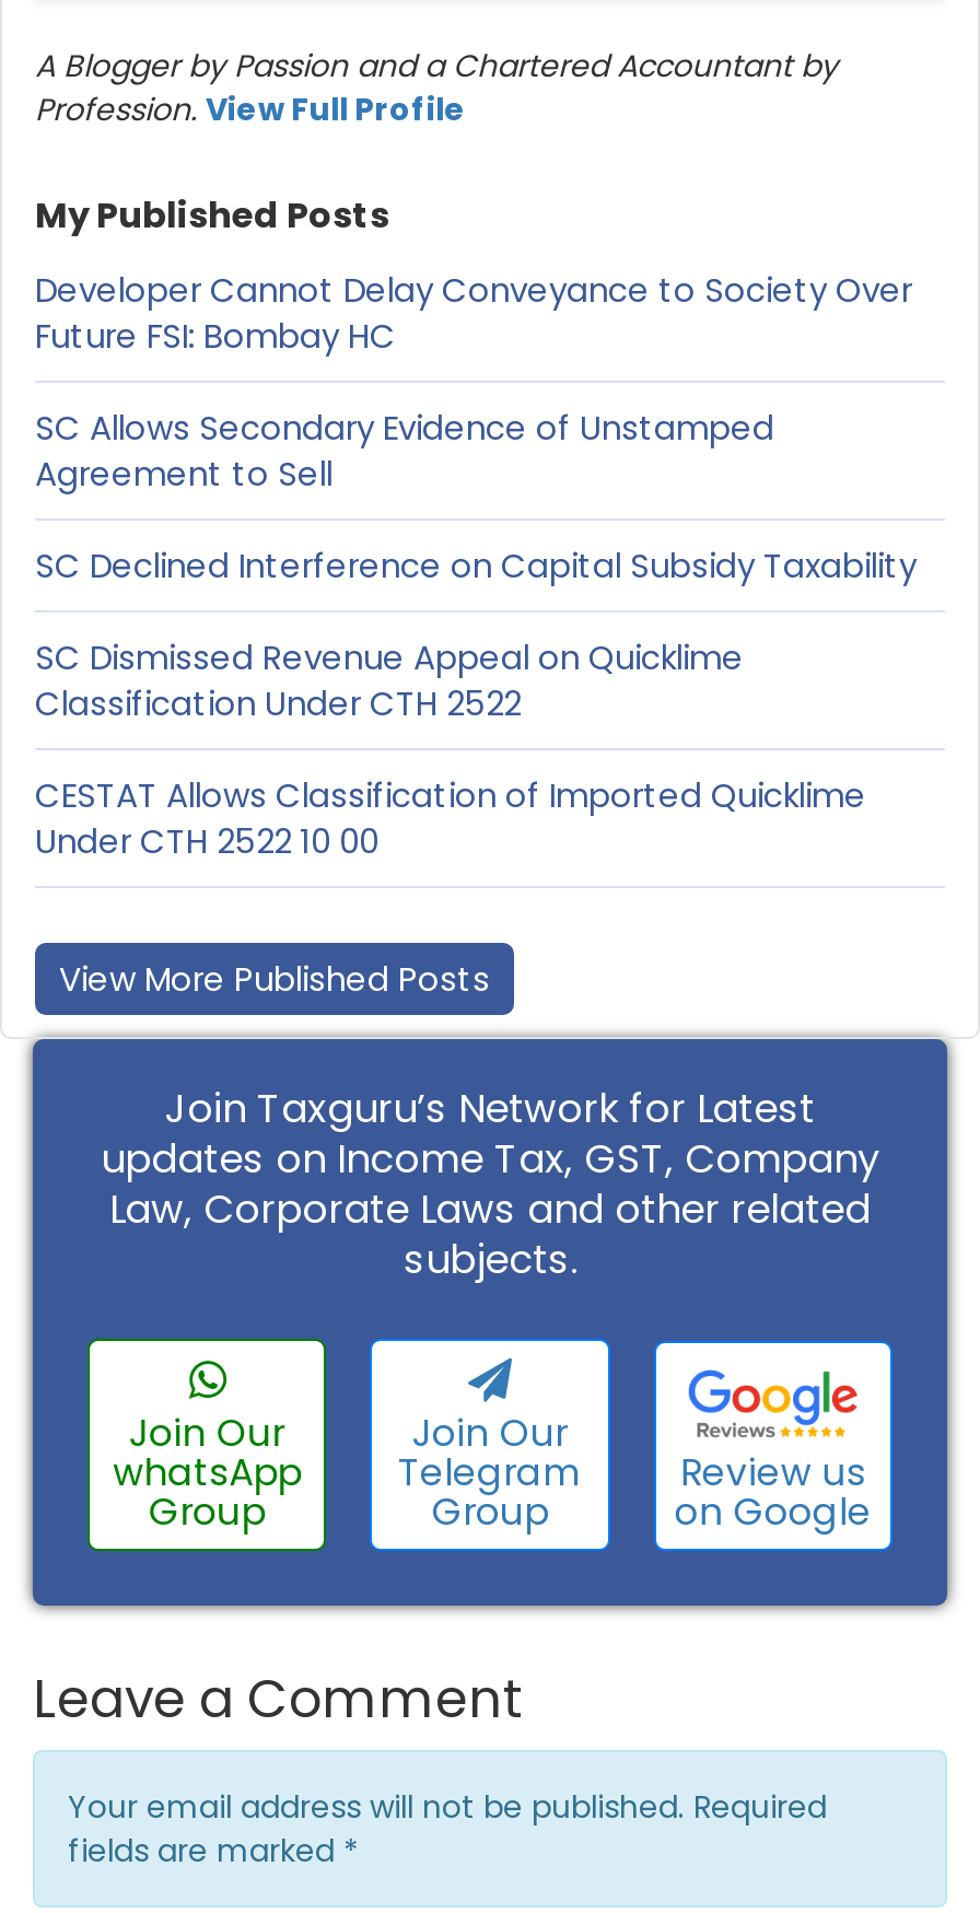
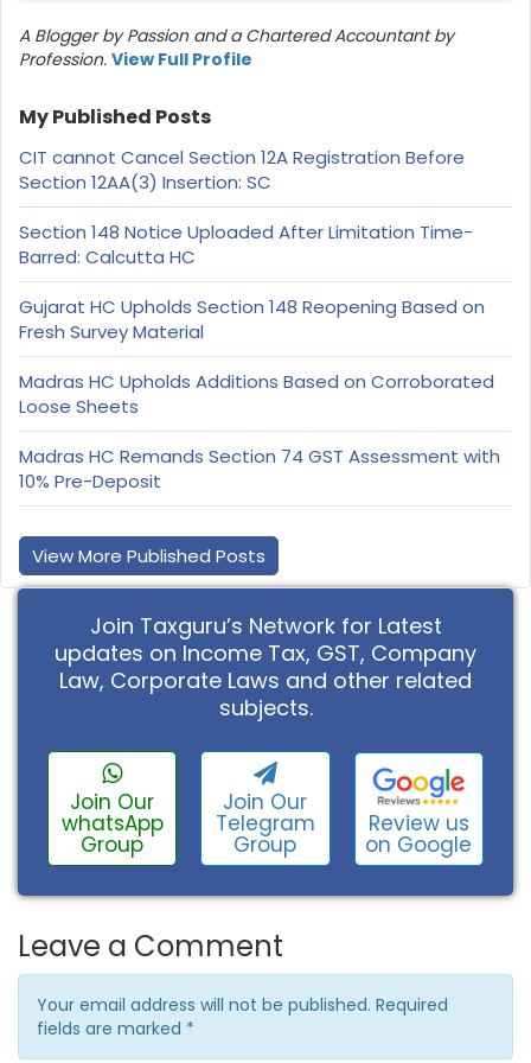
[35,268,912,360] Developer Cannot Delay Conveyance to Society Over | Future FSI: Bombay HC -> [19,145,465,195] CIT cannot Cancel Section 12A Registration Before | Section 12AA(3) Insertion: SC
[35,406,774,497] SC Allows Secondary Evidence of Unstamped | Agreement to Sell -> [19,220,473,270] Section 148 Notice Uploaded After Limitation Time- | Barred: Calcutta HC
[35,543,917,589] SC Declined Interference on Capital Subsidy Taxability -> [19,295,485,345] Gujarat HC Upholds Section 148 Reopening Based on | Fresh Survey Material
[35,635,744,727] SC Dismissed Revenue Appeal on Quicklime | Classification Under CTH 2522 -> [19,369,494,419] Madras HC Upholds Additions Based on Corroborated | Loose Sheets
[35,773,866,865] CESTAT Allows Classification of Imported Quicklime | Under CTH 2522 10 00 -> [19,444,500,494] Madras HC Remands Section 74 GST Assessment with | 10% Pre-Deposit

